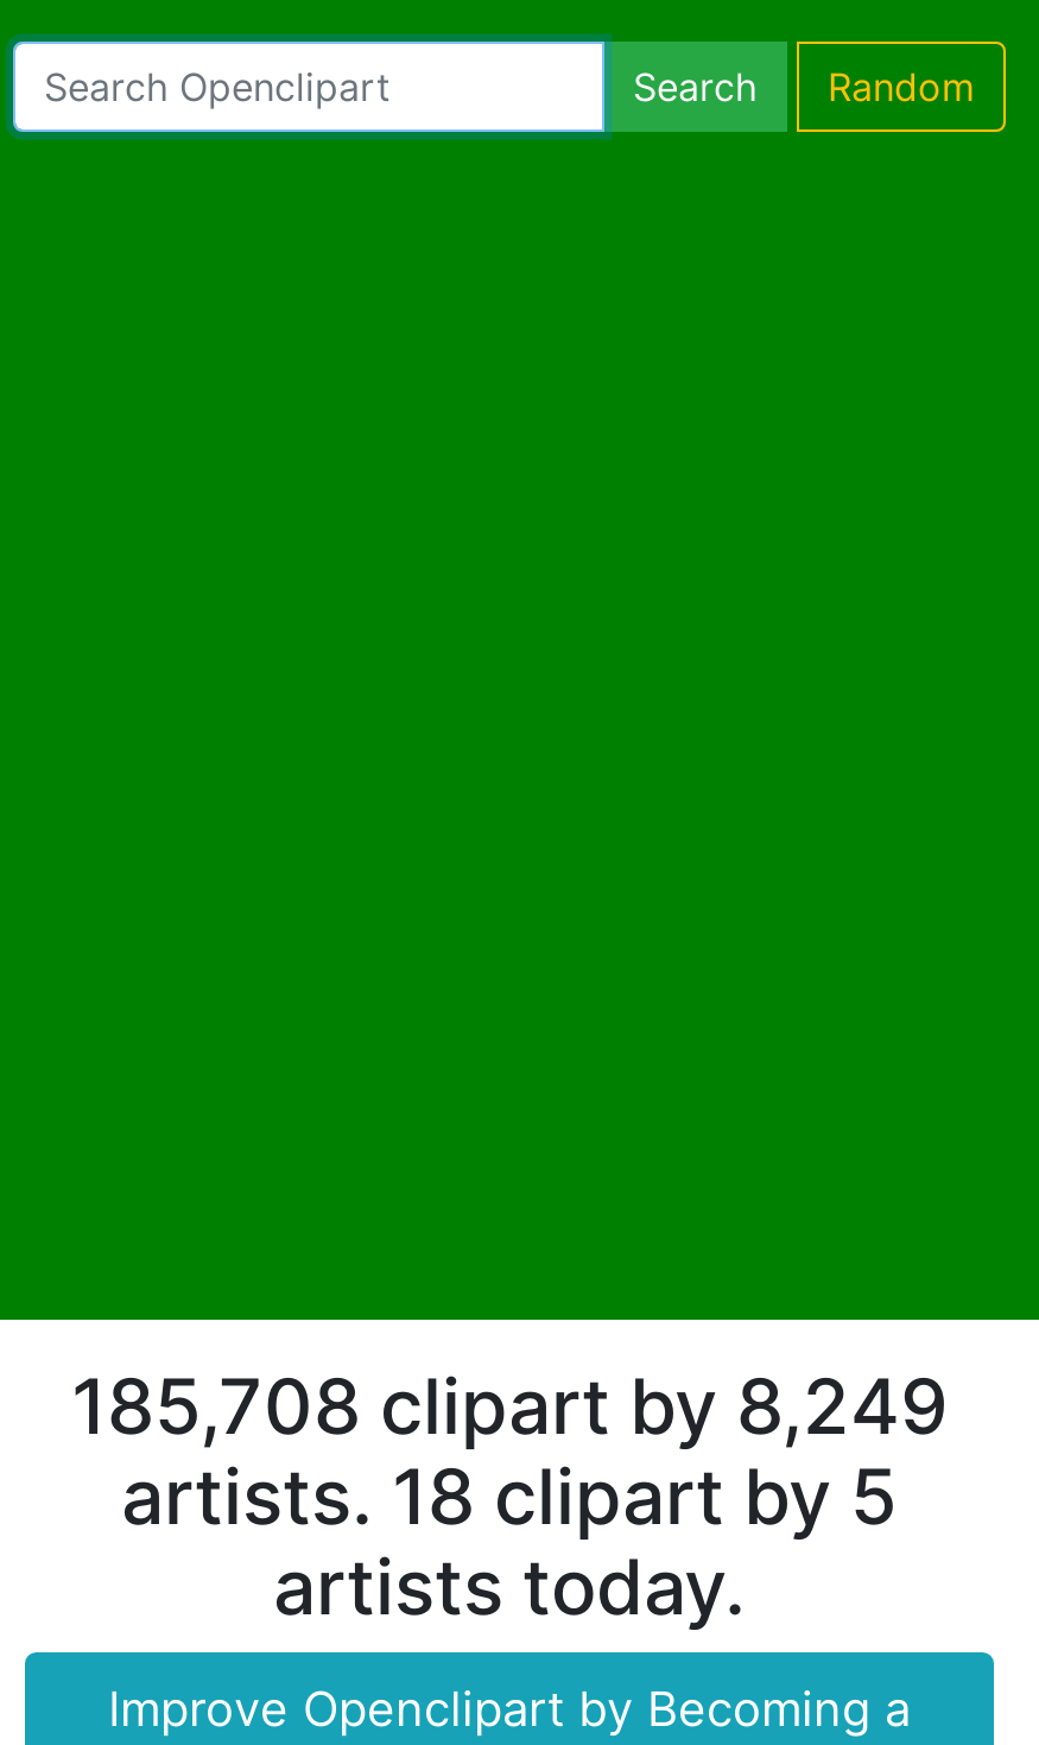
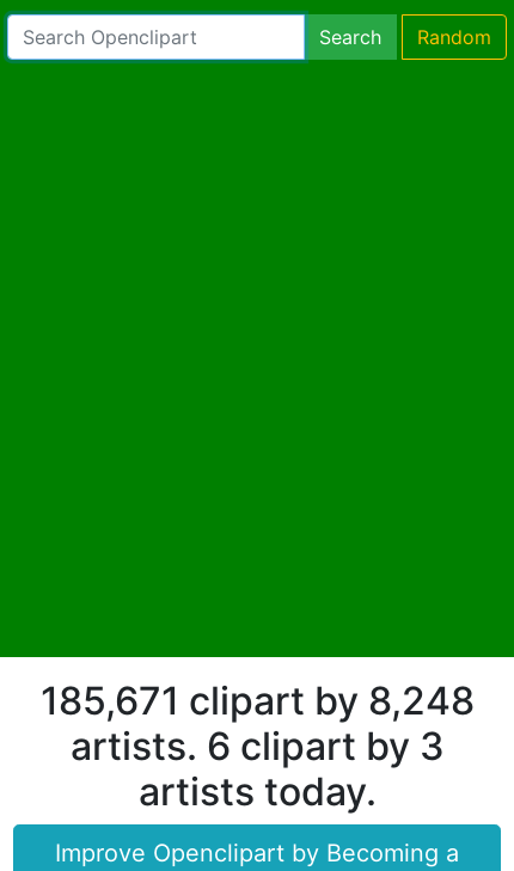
[71,1359,948,1452] 185,708 clipart by 8,249 -> [40,677,474,723] 185,671 clipart by 8,248
[121,1449,898,1542] artists. 18 clipart by 5 -> [70,722,444,769] artists. 6 clipart by 3

